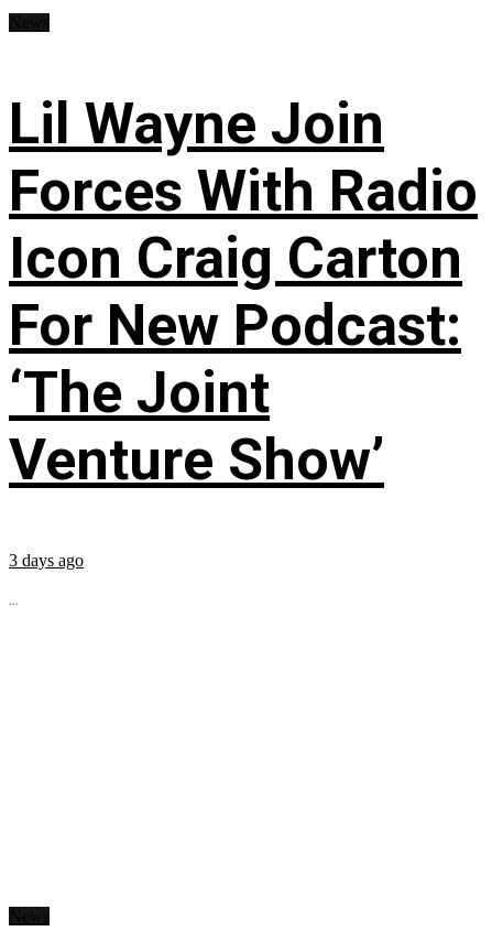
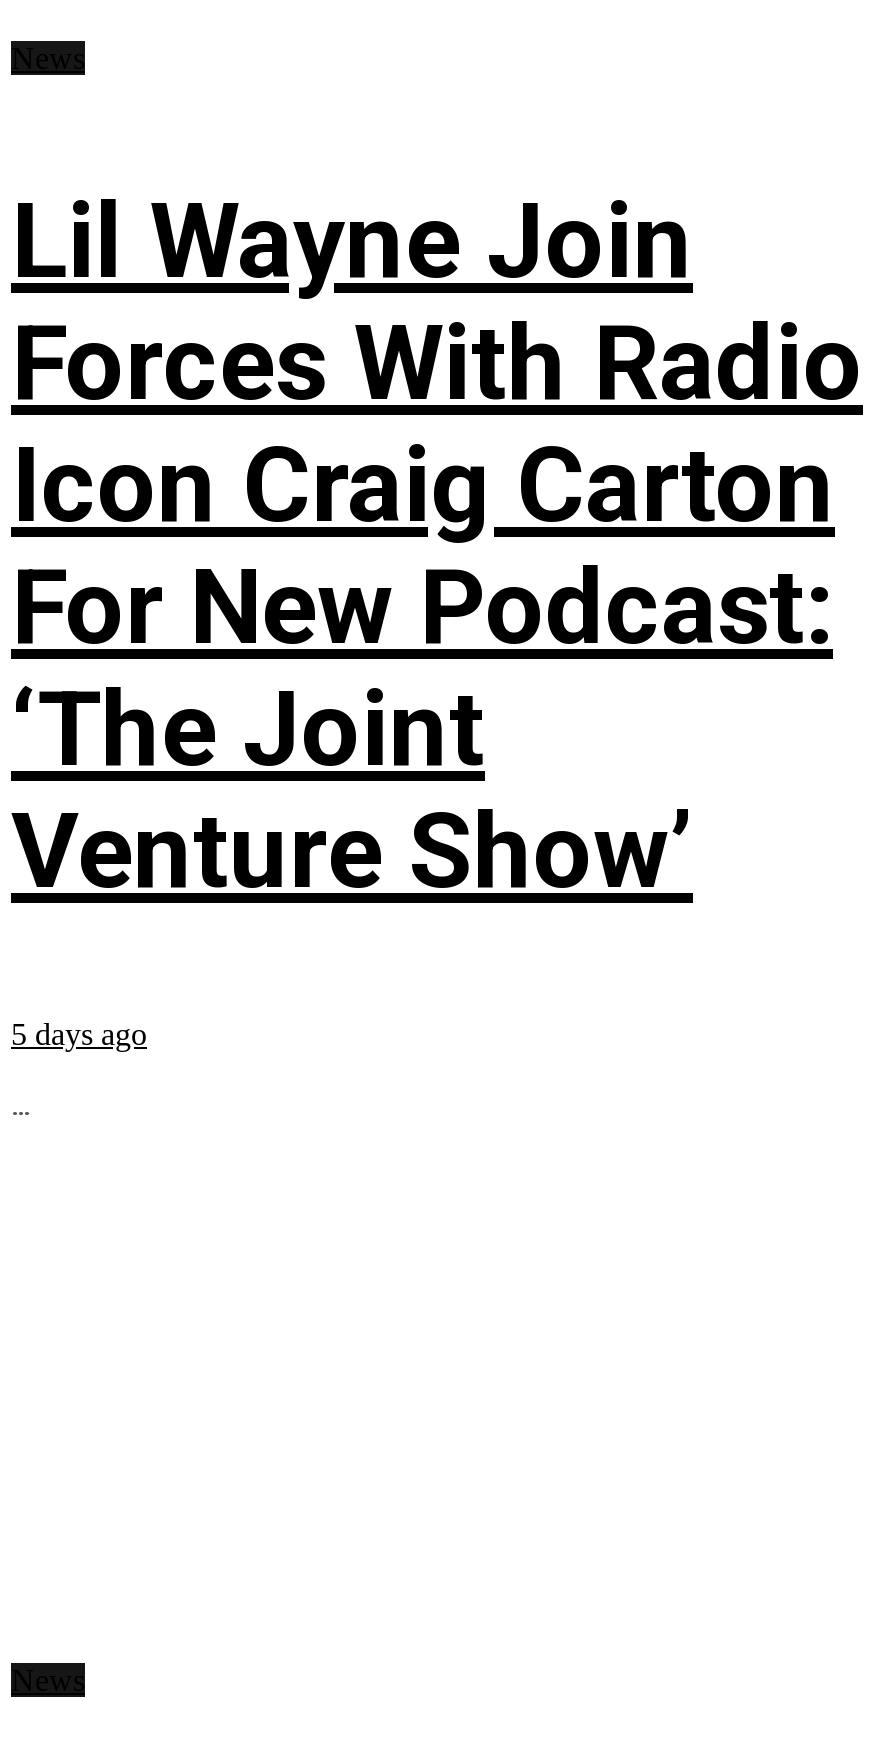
[9,551,84,570] 3 days ago -> [11,1018,147,1052] 5 days ago

